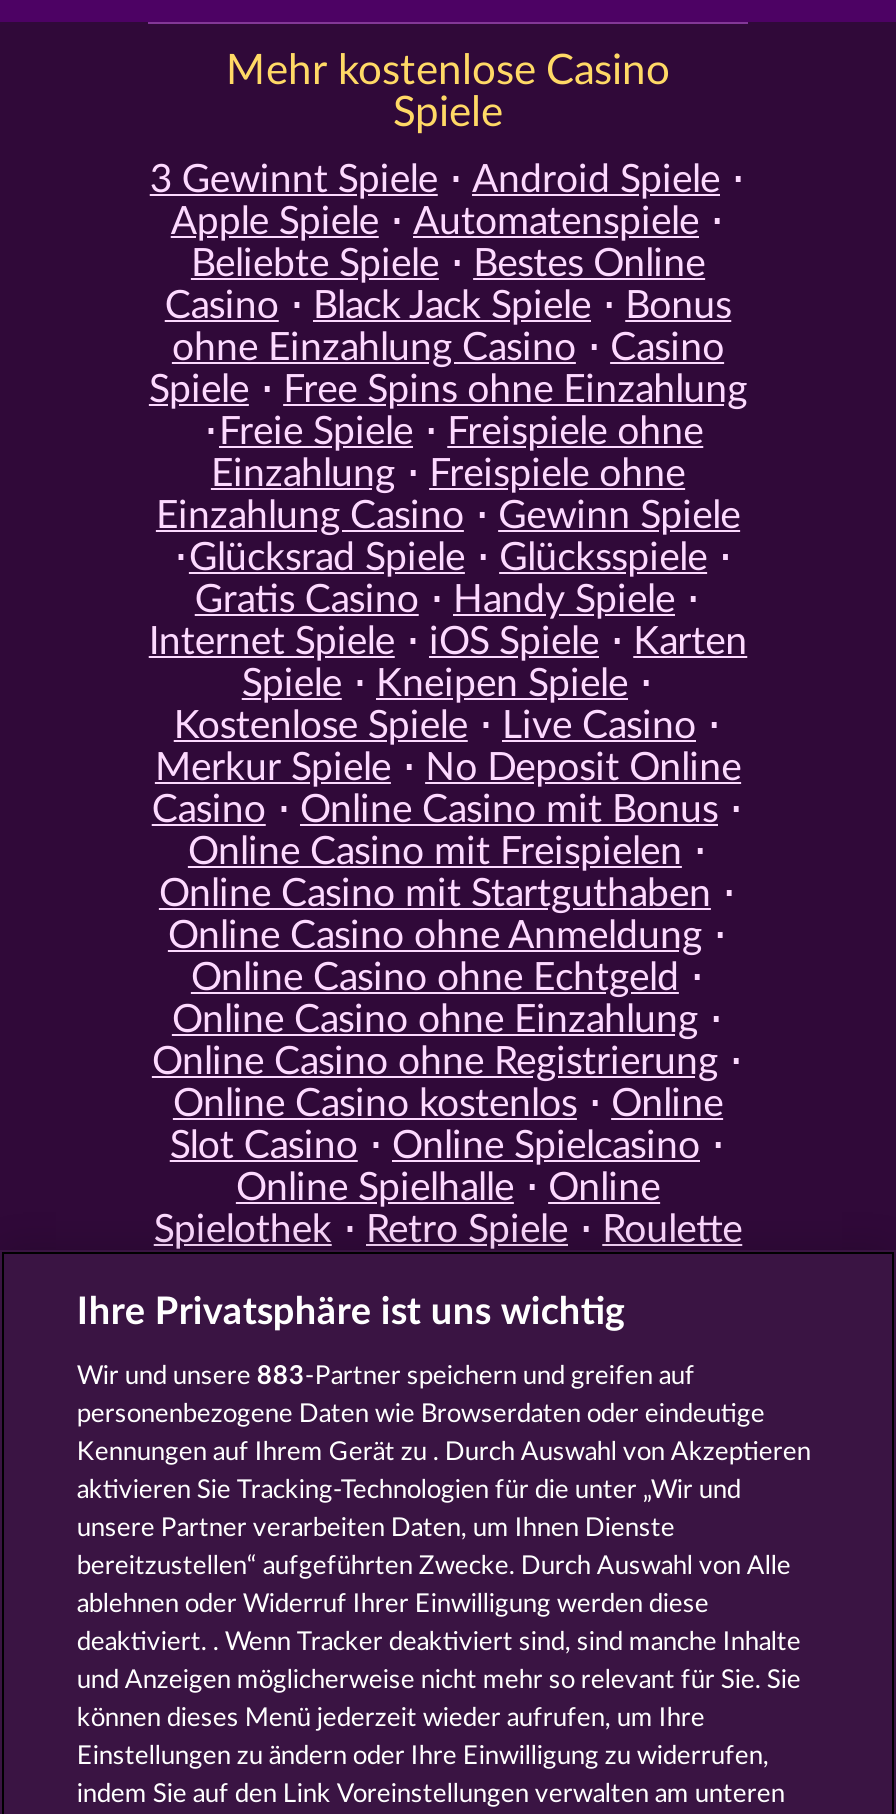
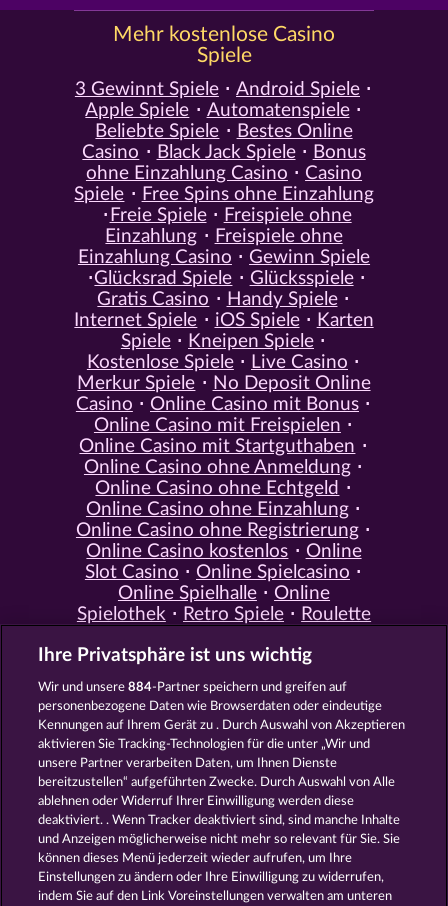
[77,1364,695,1390] Wir und unsere 883-Partner speichern und greifen auf -> [38,681,347,694] Wir und unsere 884-Partner speichern und greifen auf

